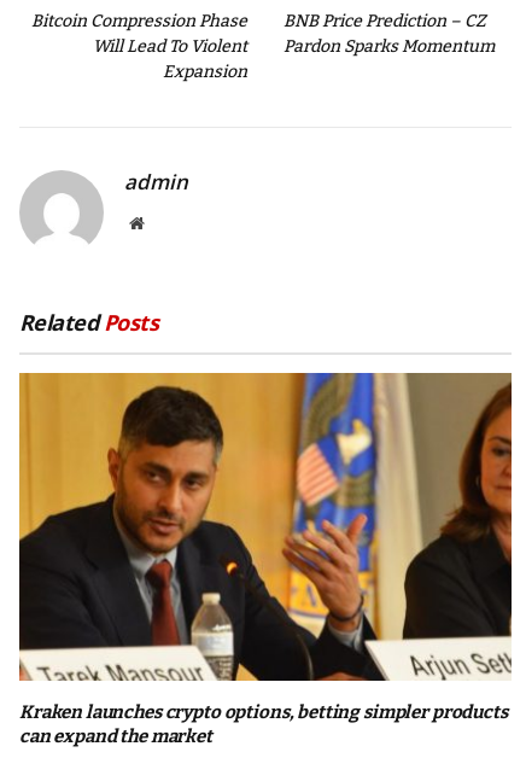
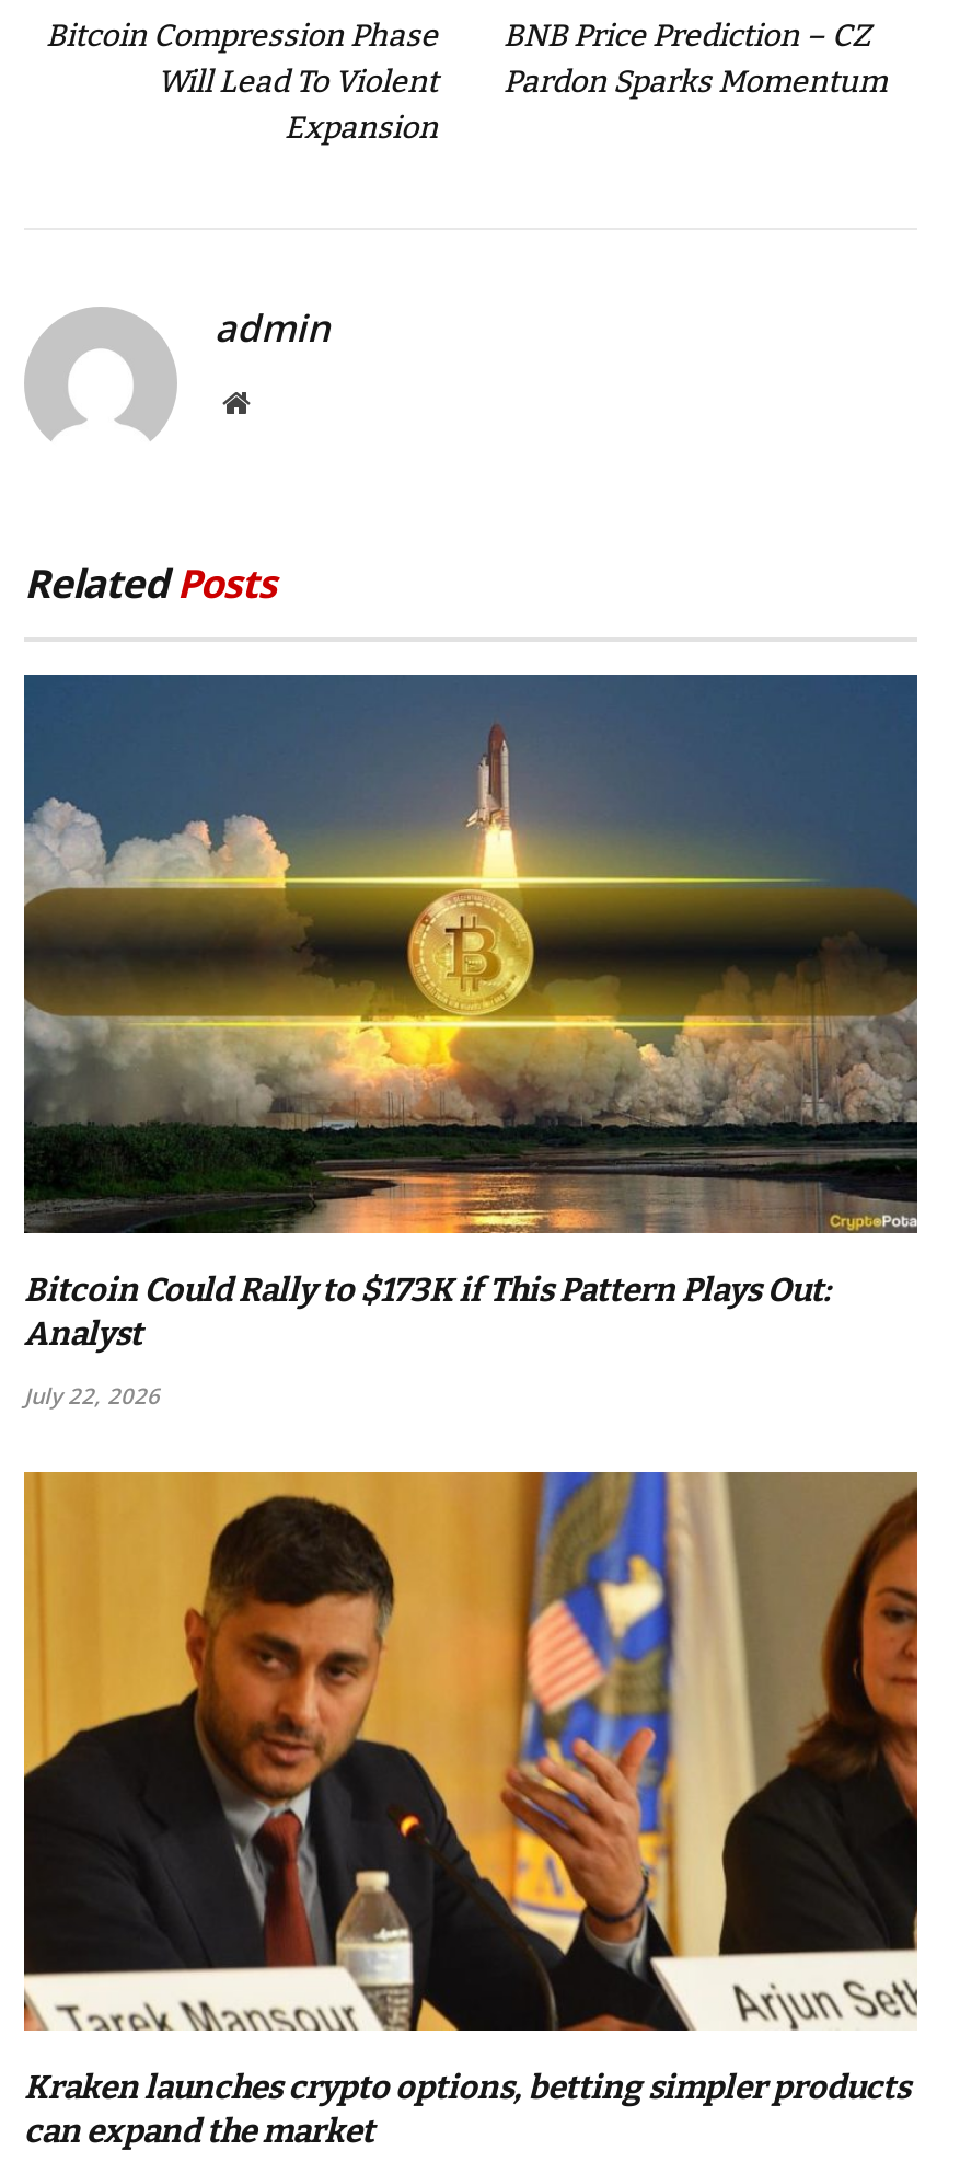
none -> [22,671,919,1411] [image] | Bitcoin Could Rally to $173K if This Pattern Plays Out: | Analyst | July 22, 2026

